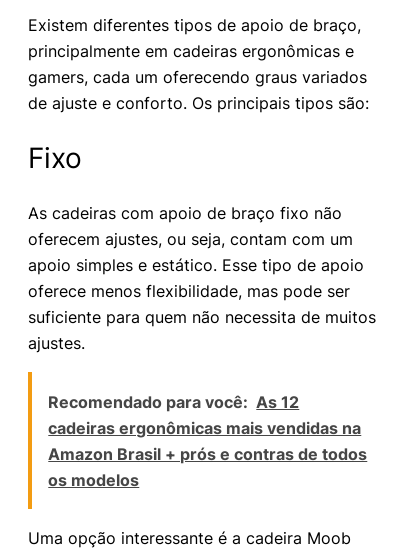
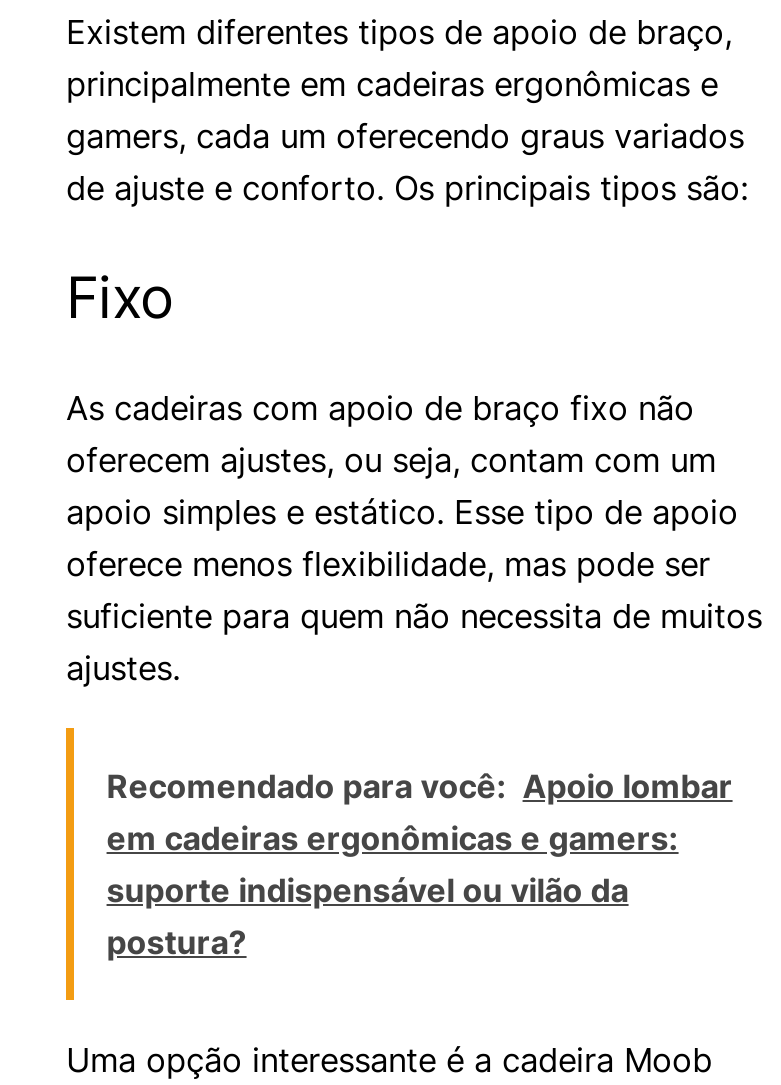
[48,392,367,490] Recomendado para você: As 12 | cadeiras ergonômicas mais vendidas na | Amazon Brasil + prós e contras de todos | os modelos -> [107,766,733,962] Recomendado para você: Apoio lombar | em cadeiras ergonômicas e gamers: | suporte indispensável ou vilão da | postura?

